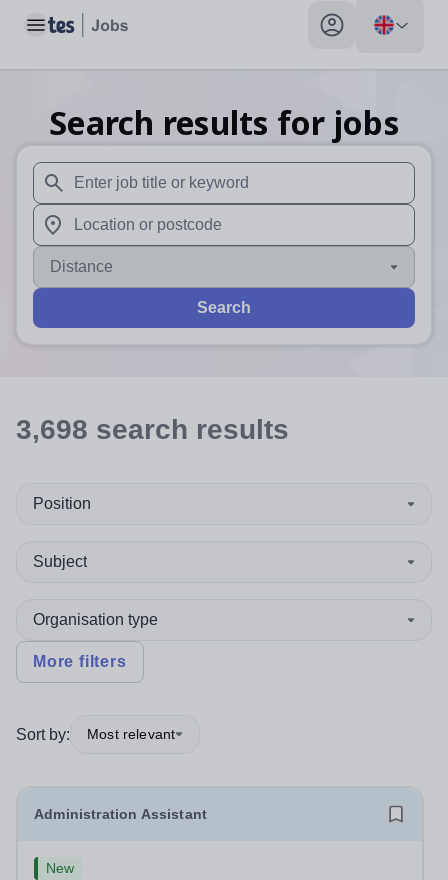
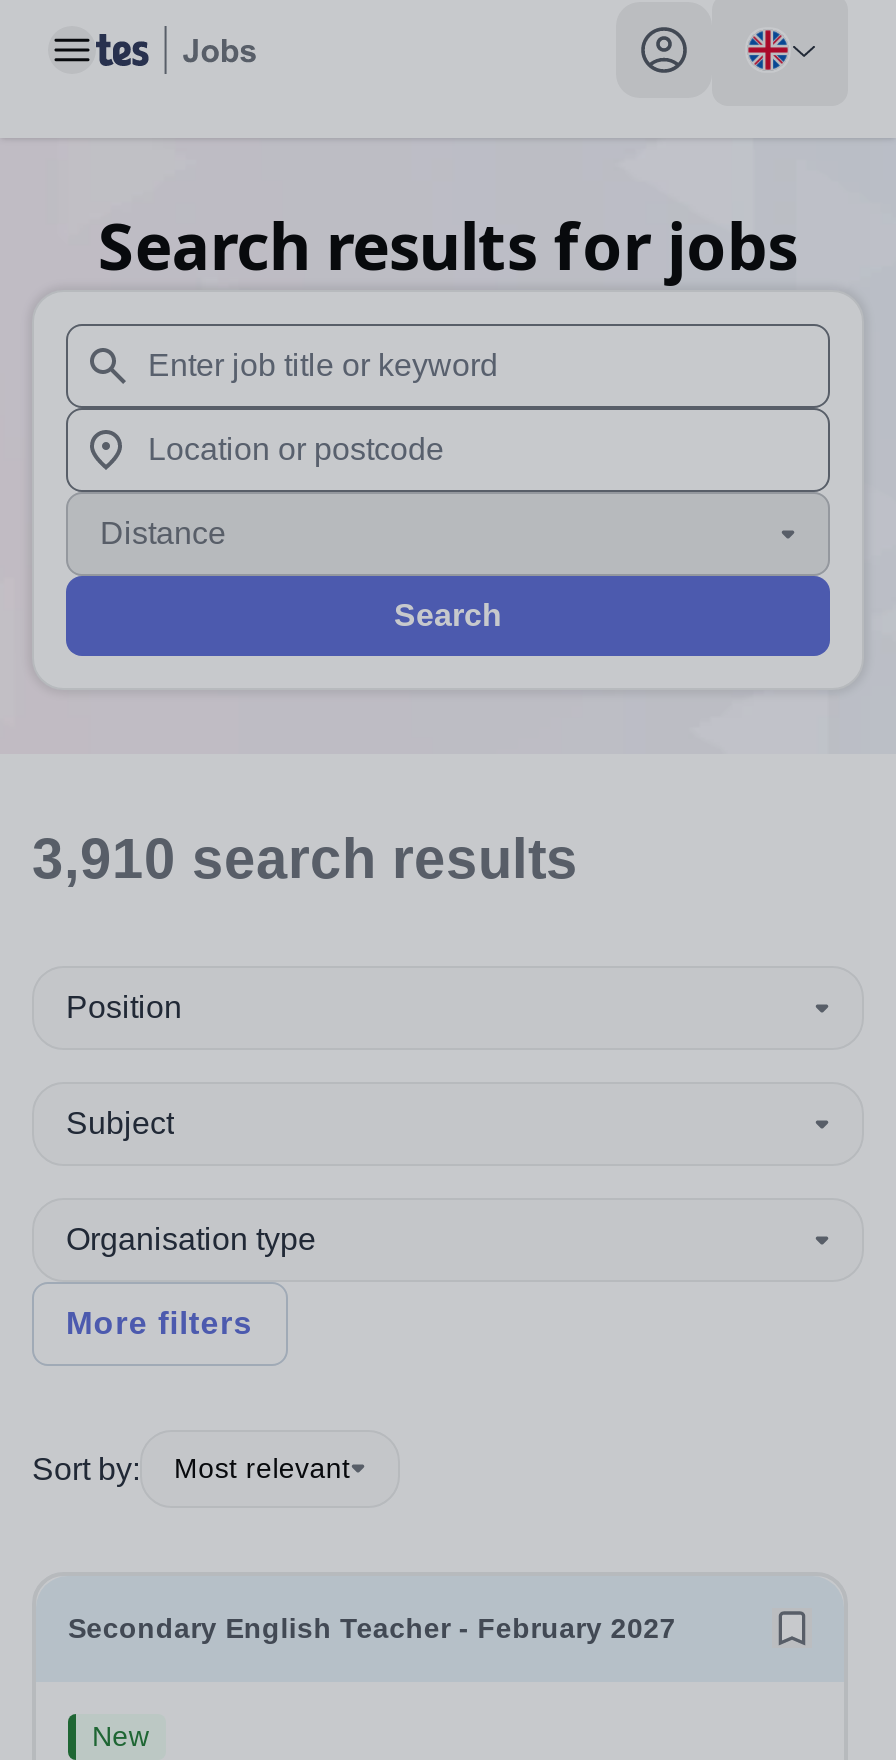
[16,414,289,445] 3,698 search results -> [32,828,578,890] 3,910 search results
[34,806,207,822] Administration Assistant -> [68,1612,676,1644] Secondary English Teacher - February 2027

